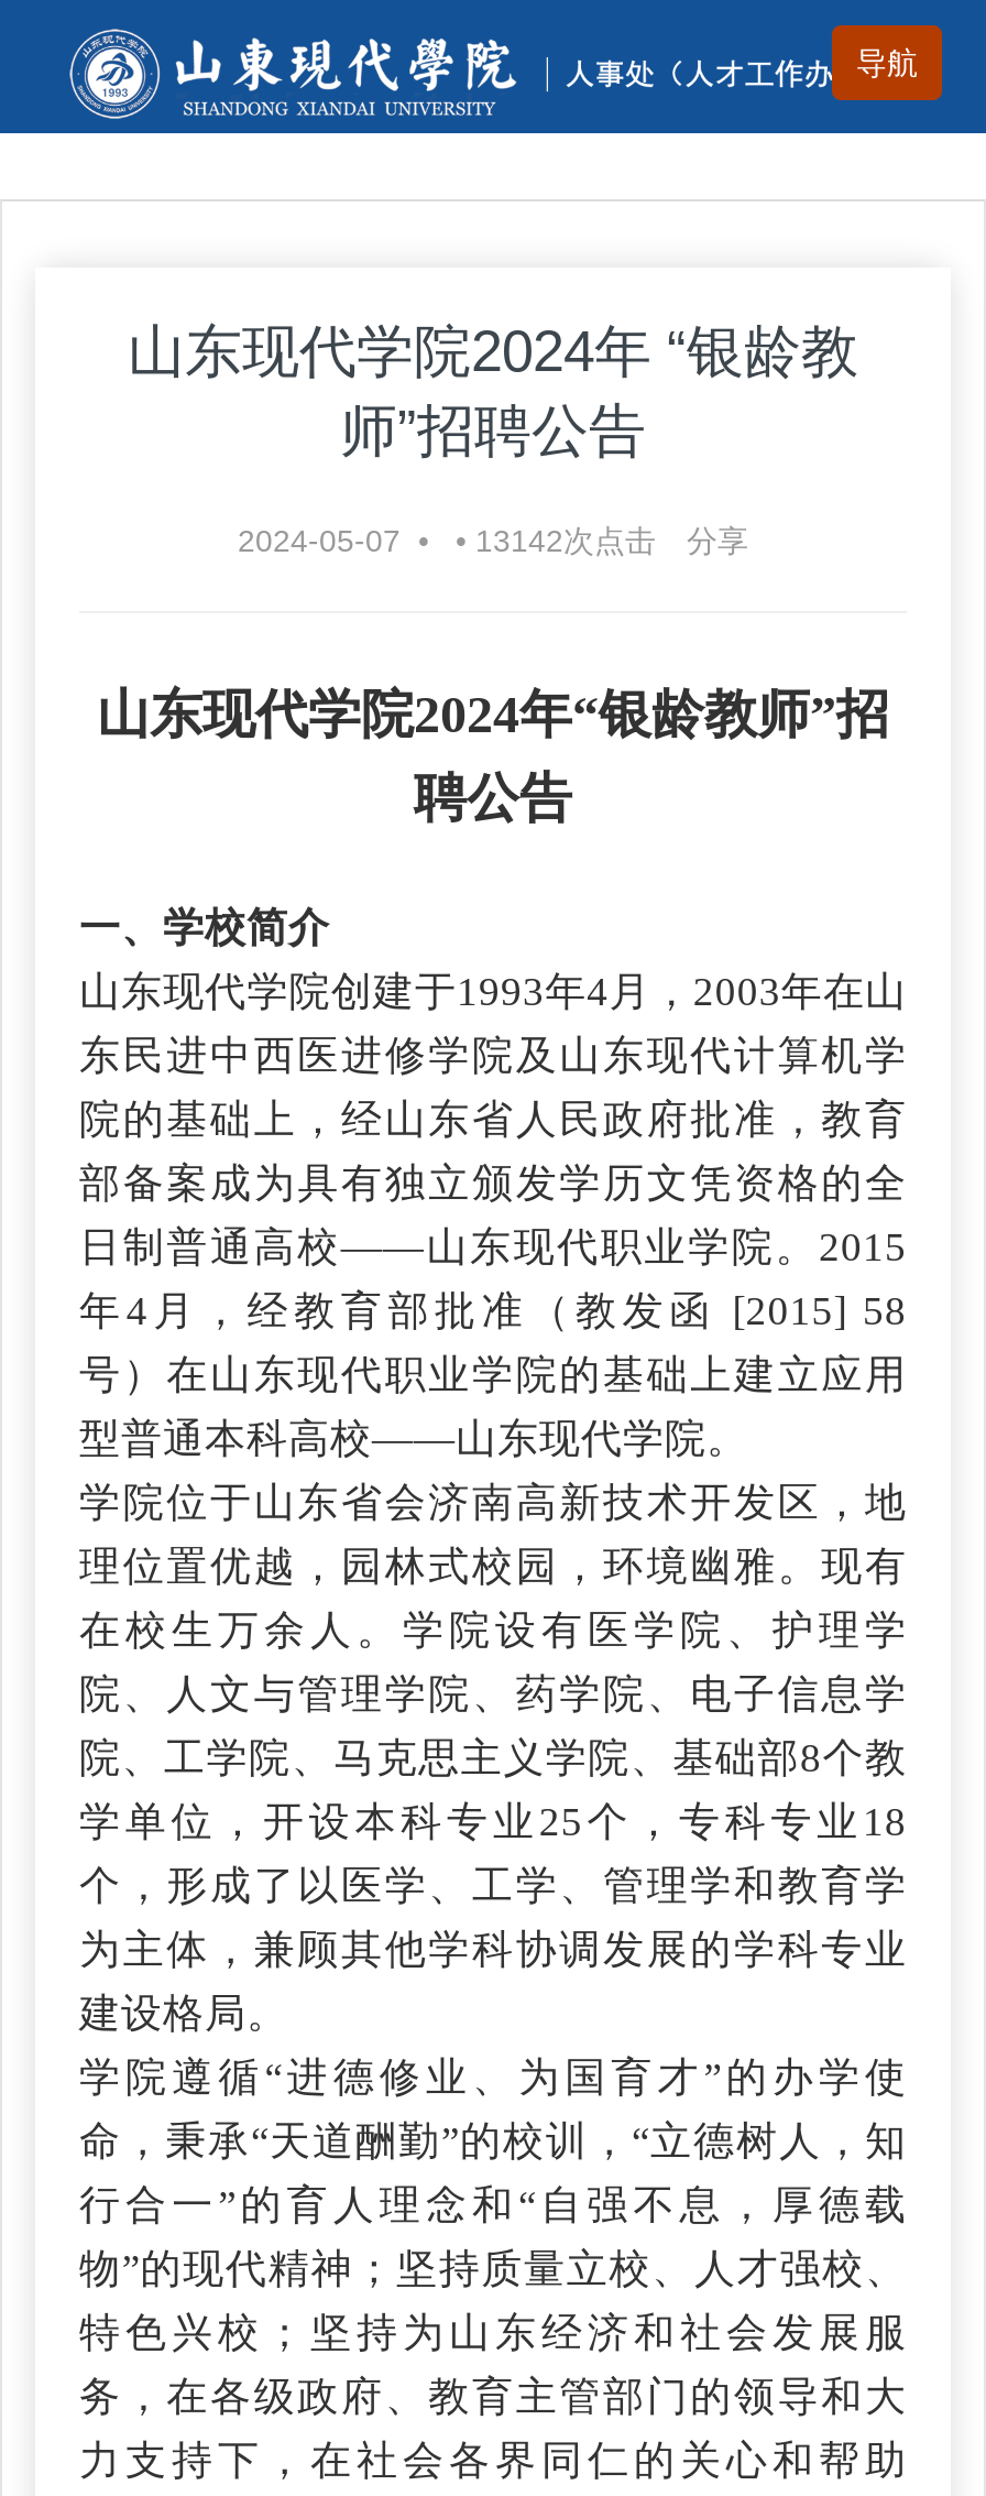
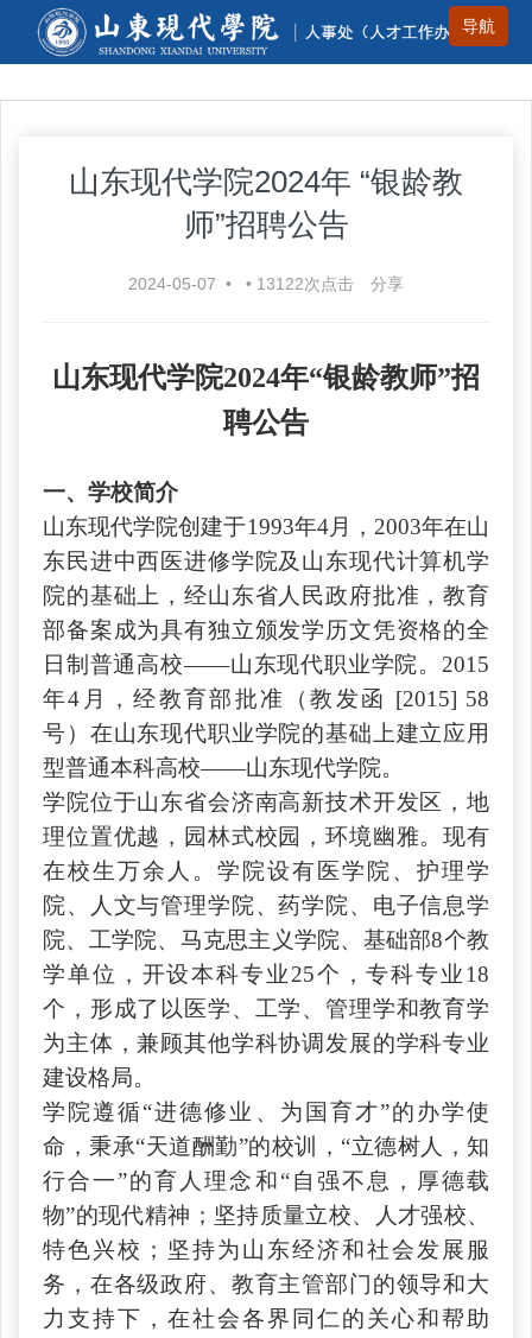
[238,524,748,559] 2024-05-07 • • 13142次点击 分享 -> [128,275,404,294] 2024-05-07 • • 13122次点击 分享

